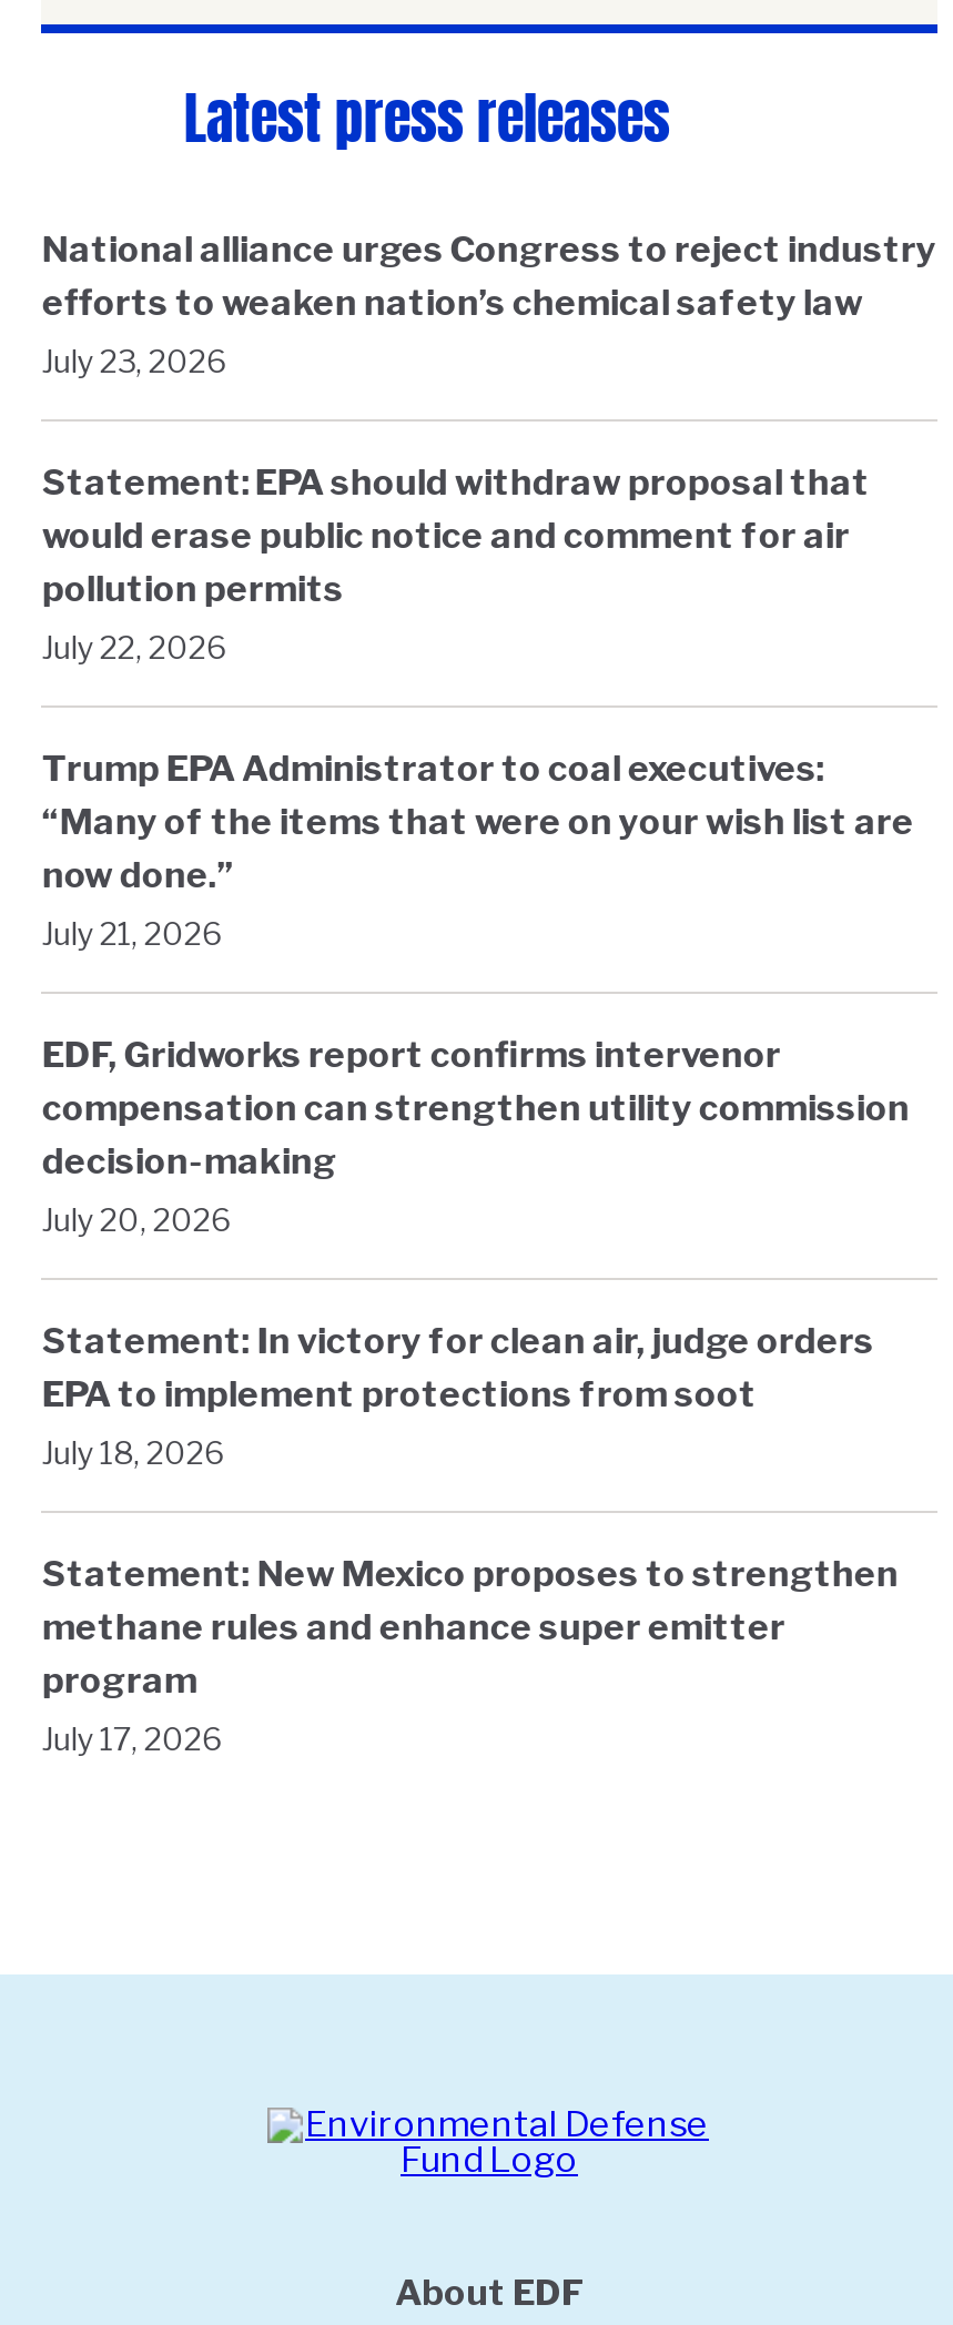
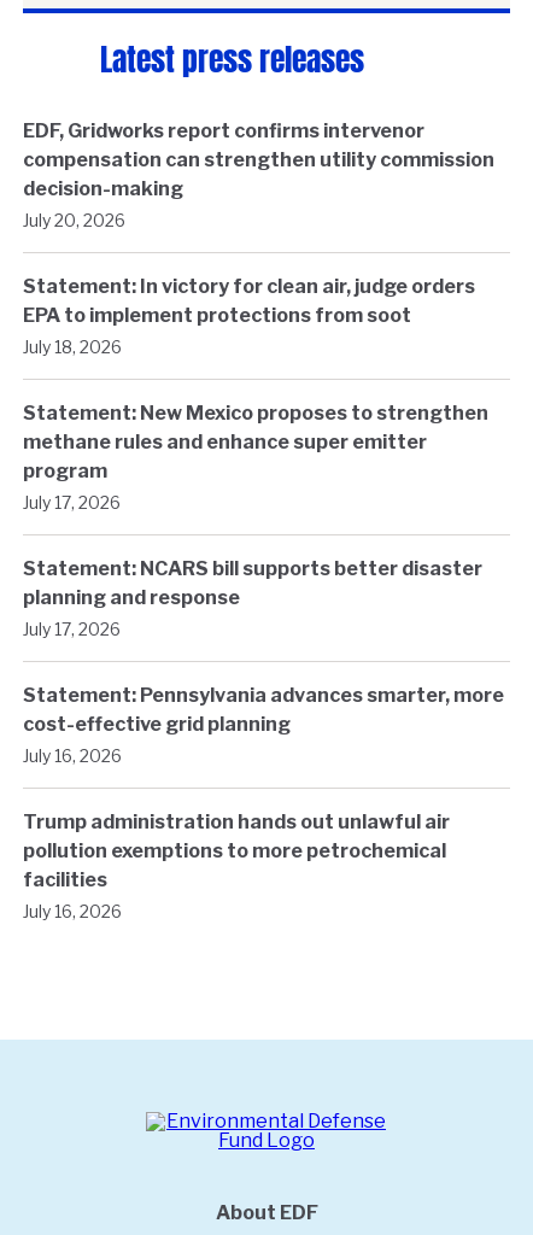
[42,229,936,952] National alliance urges Congress to reject industry | efforts to weaken nation’s chemical safety law | July 23, 2026 | Statement: EPA should withdraw proposal that | would erase public notice and comment for air | pollution permits | July 22, 2026 | Trump EPA Administrator to coal executives: | “Many of the items that were on your wish list are | now done.” | July 21, 2026 -> none
moved [42,1034,910,1757] -> [23,119,495,513]: EDF, Gridworks report confirms intervenor | compensation can strengthen utility commission | decision-making | ... | program | July 17, 2026
none -> [23,557,505,921] Statement: NCARS bill supports better disaster | planning and response | July 17, 2026 | Statement: Pennsylvania advances smarter, more | cost-effective grid planning | July 16, 2026 | Trump administration hands out unlawful air | pollution exemptions to more petrochemical | facilities | July 16, 2026

